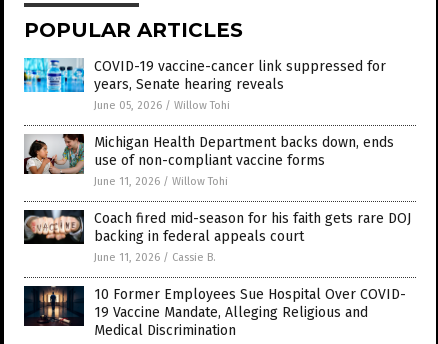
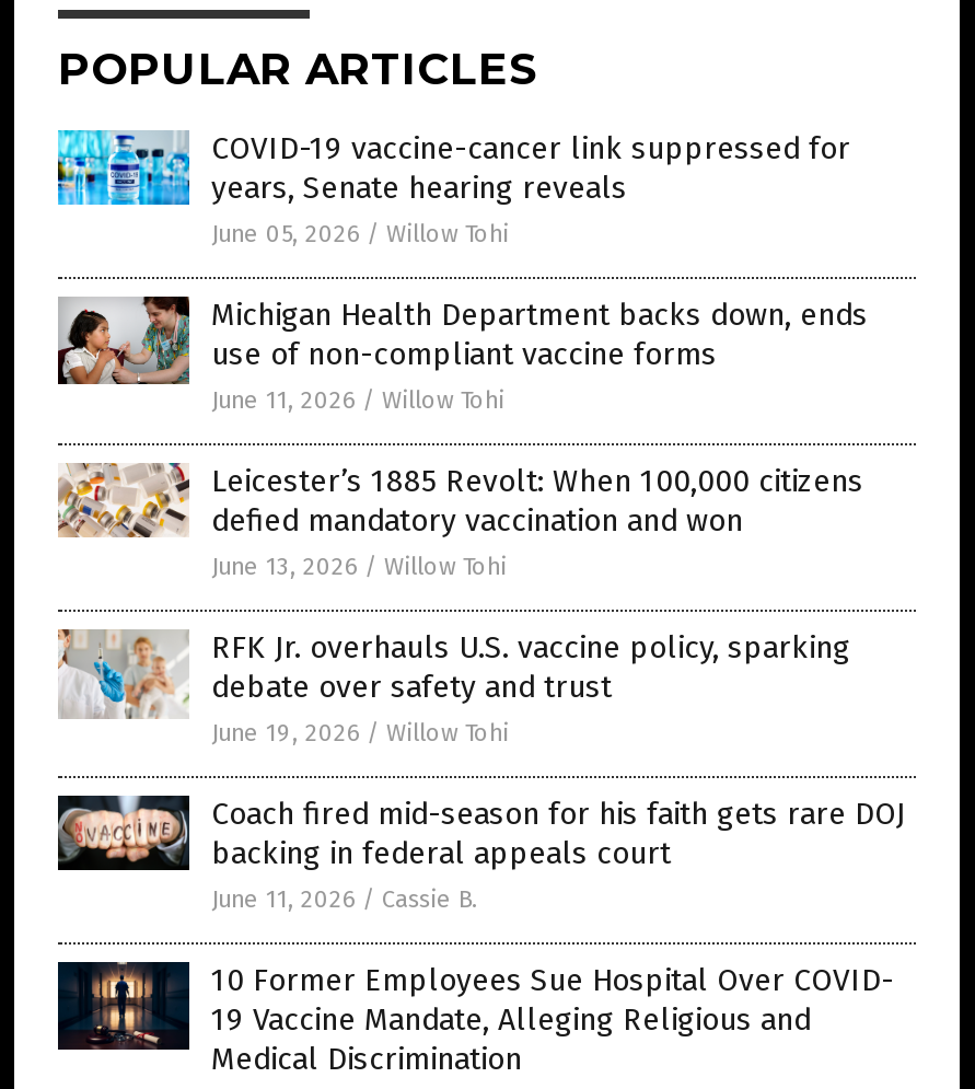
none -> [56,461,863,748] [image] | Leicester’s 1885 Revolt: When 100,000 citizens | defied mandatory vaccination and won | June 13, 2026 / Willow Tohi | RFK Jr. overhauls U.S. vaccine policy, sparking | debate over safety and trust | June 19, 2026 / Willow Tohi
none -> [58,629,181,717] [image]

